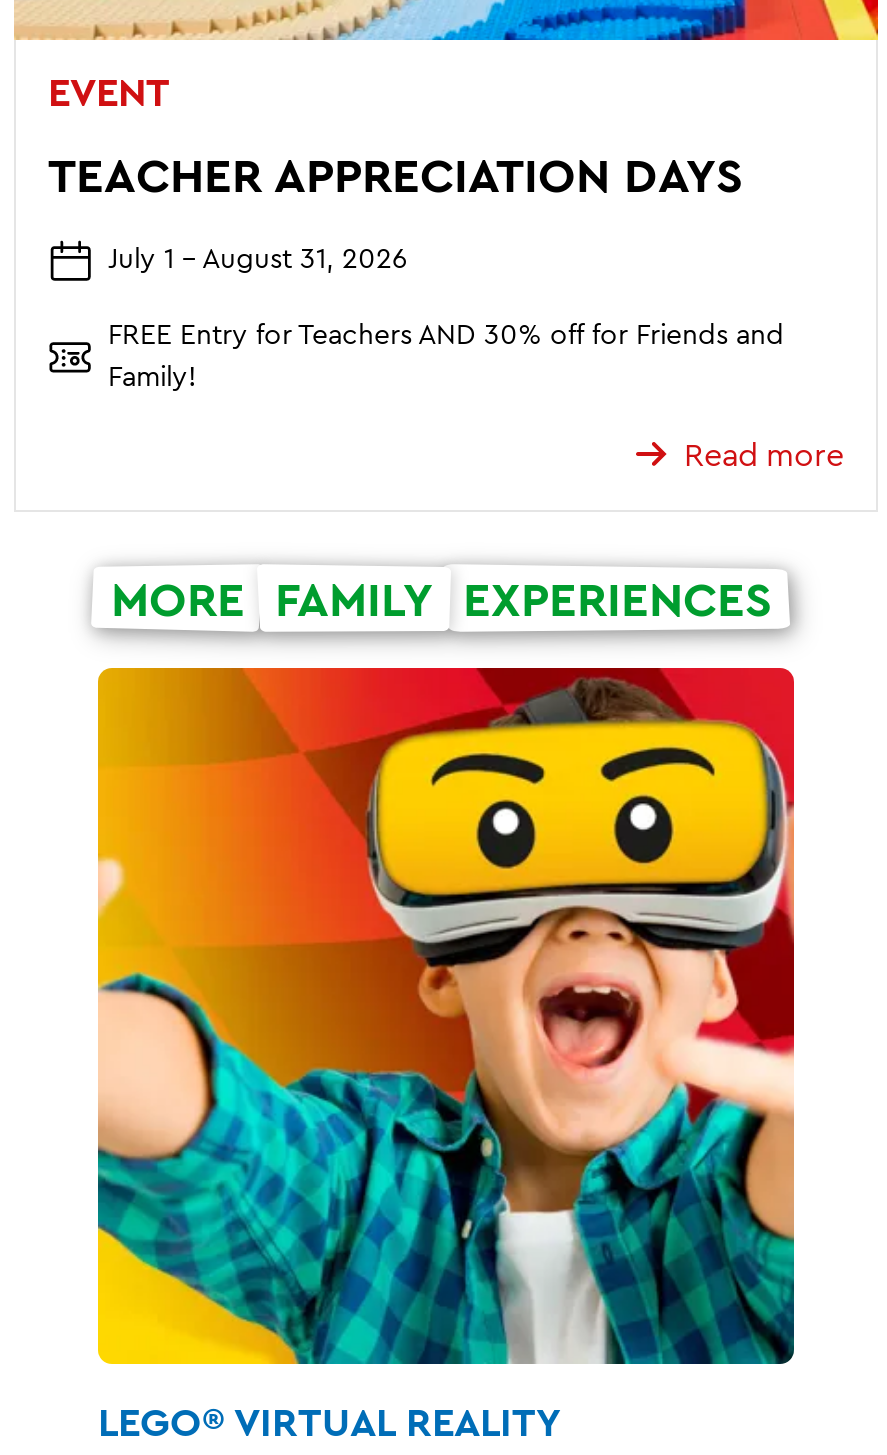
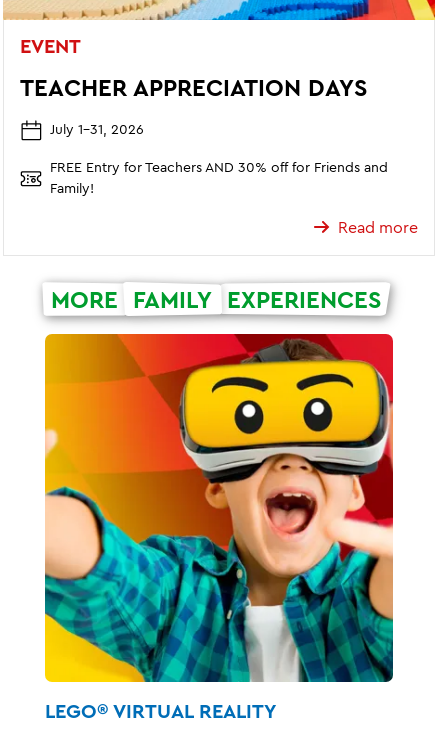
[108,241,408,277] July 1 - August 31, 2026 -> [50,120,144,138] July 1-31, 2026

